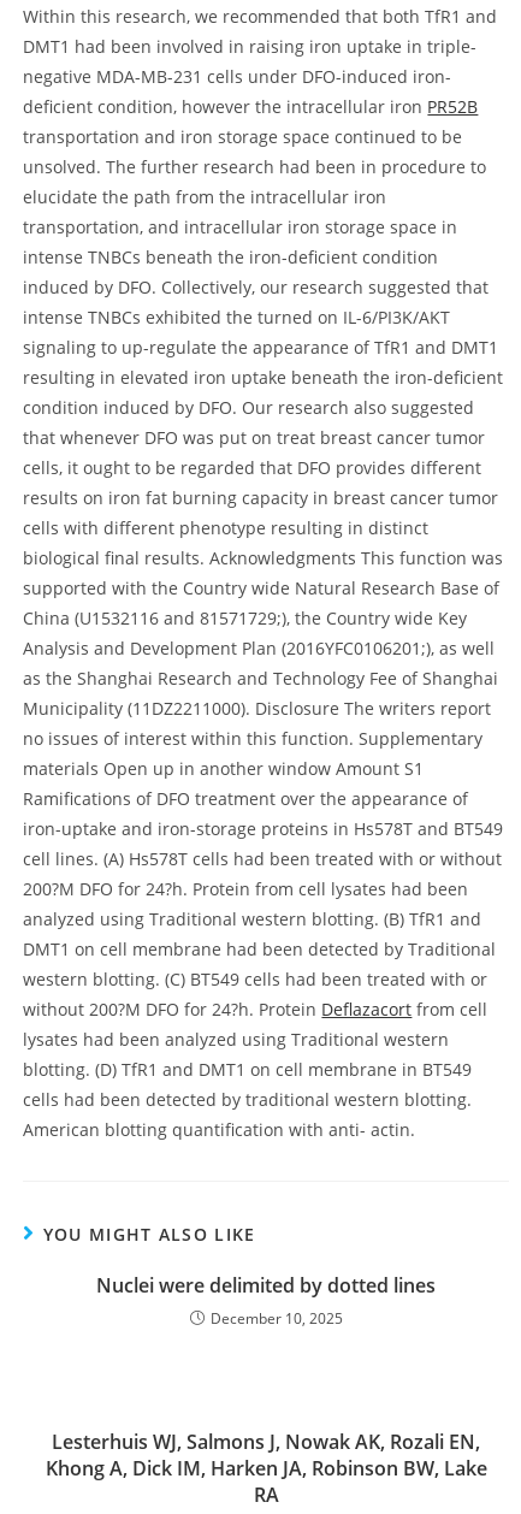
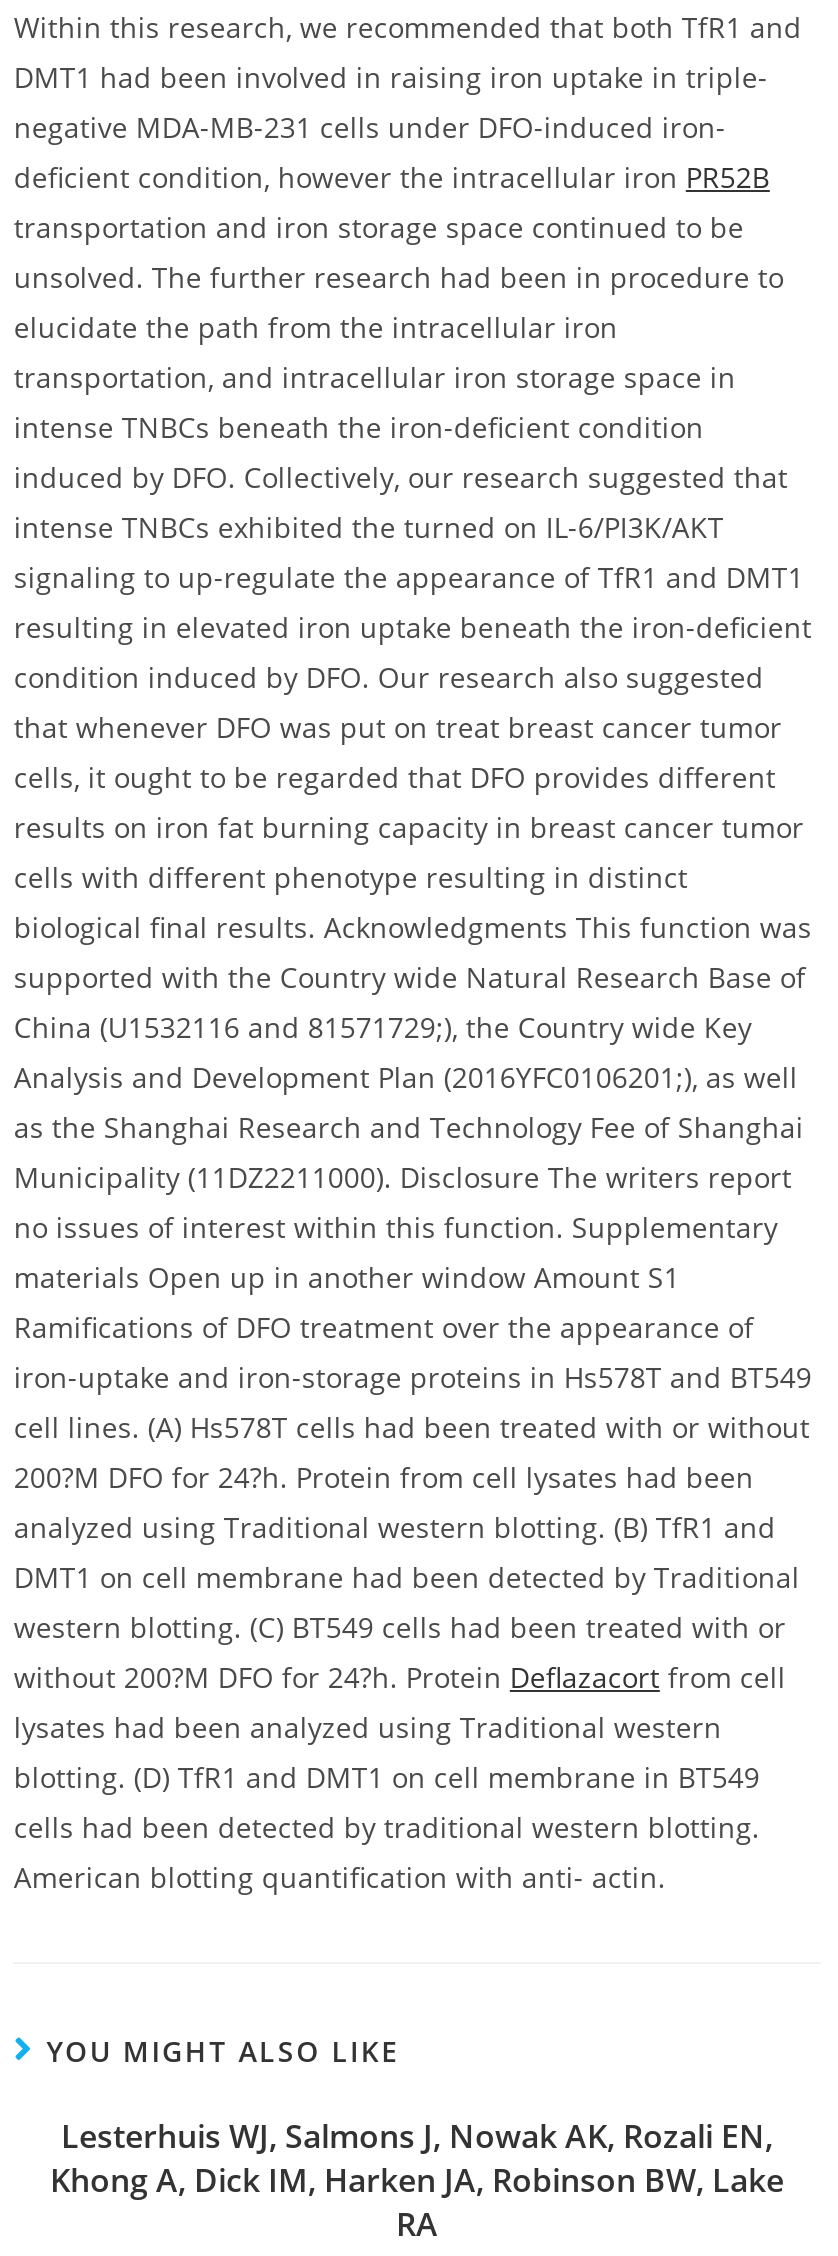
[96,1272,436,1329] Nuclei were delimited by dotted lines | December 10, 2025 -> none

